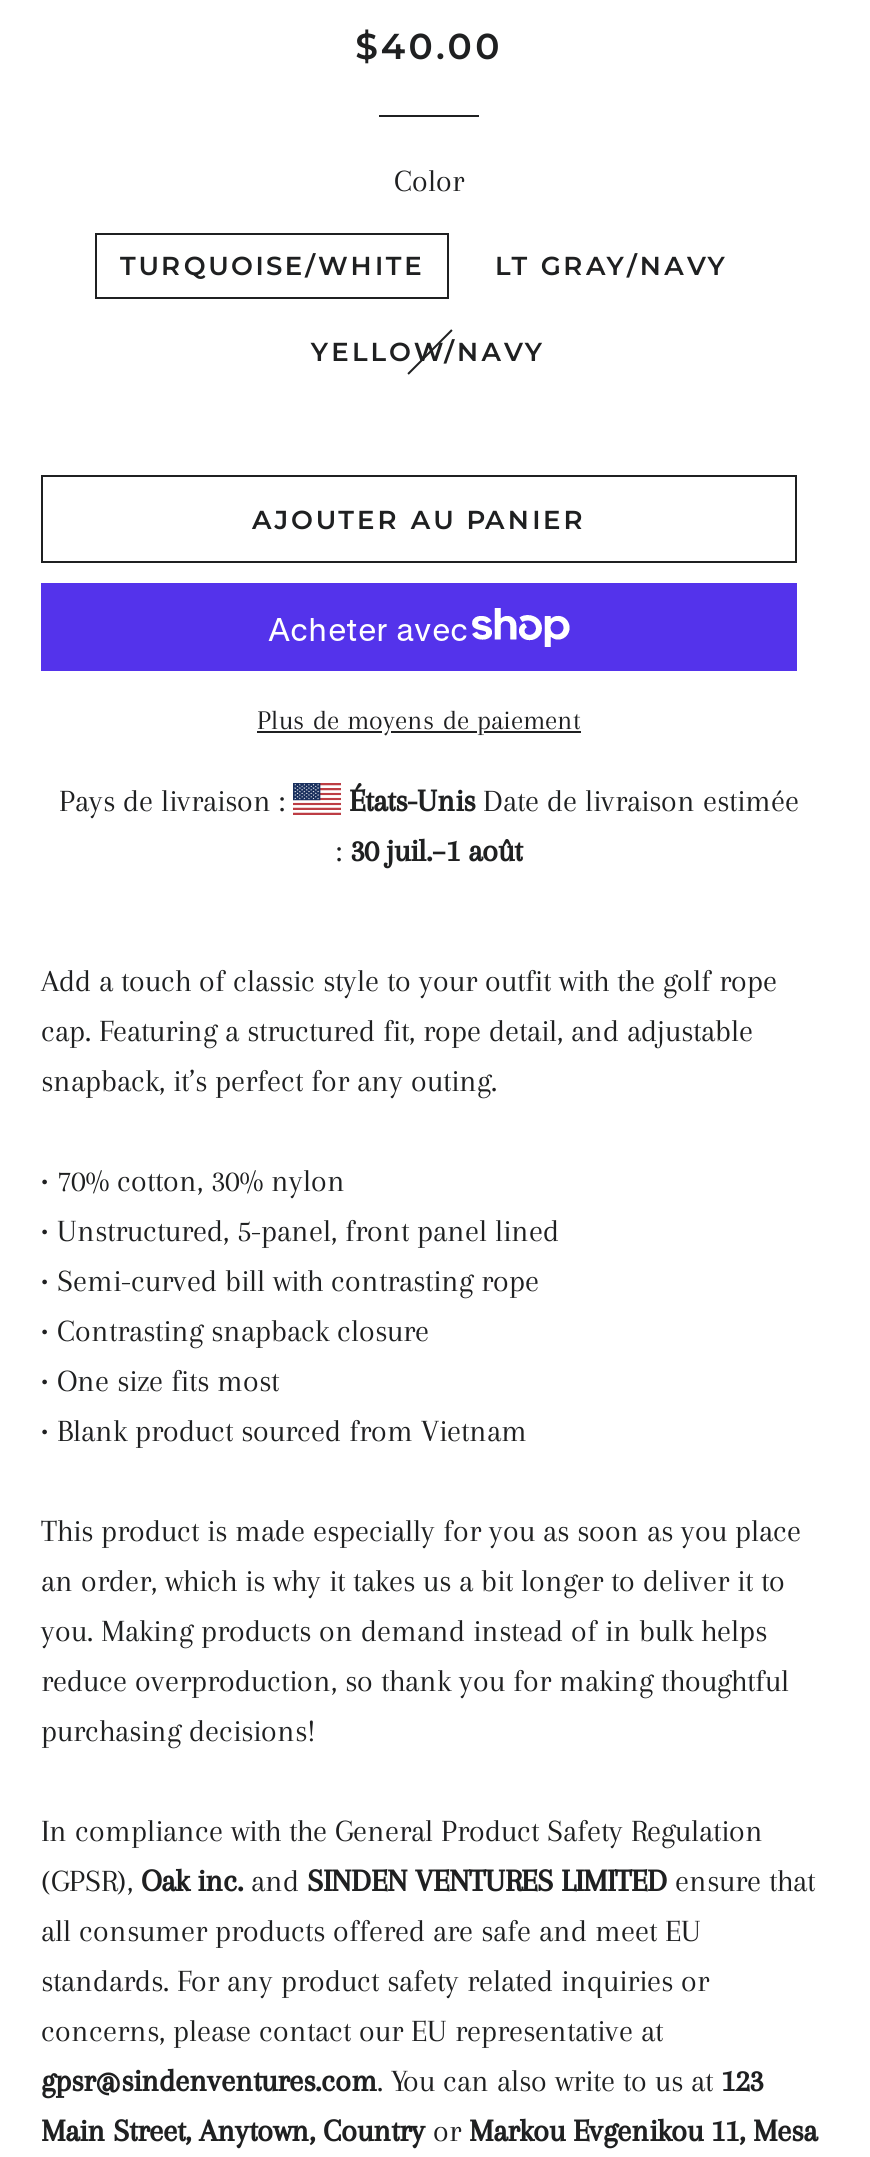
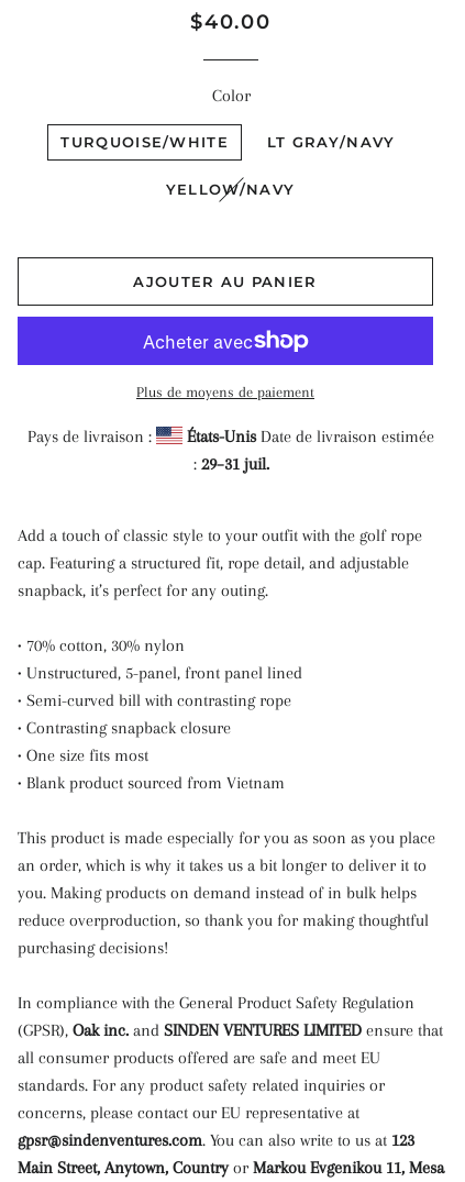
[336,833,522,869] : 30 juil.–1 août -> [193,454,269,474] : 29–31 juil.

